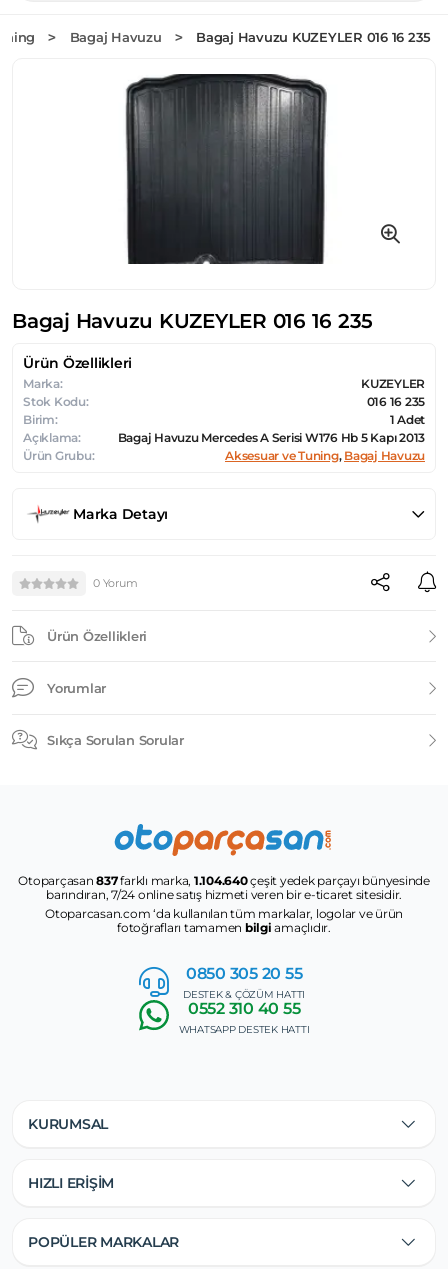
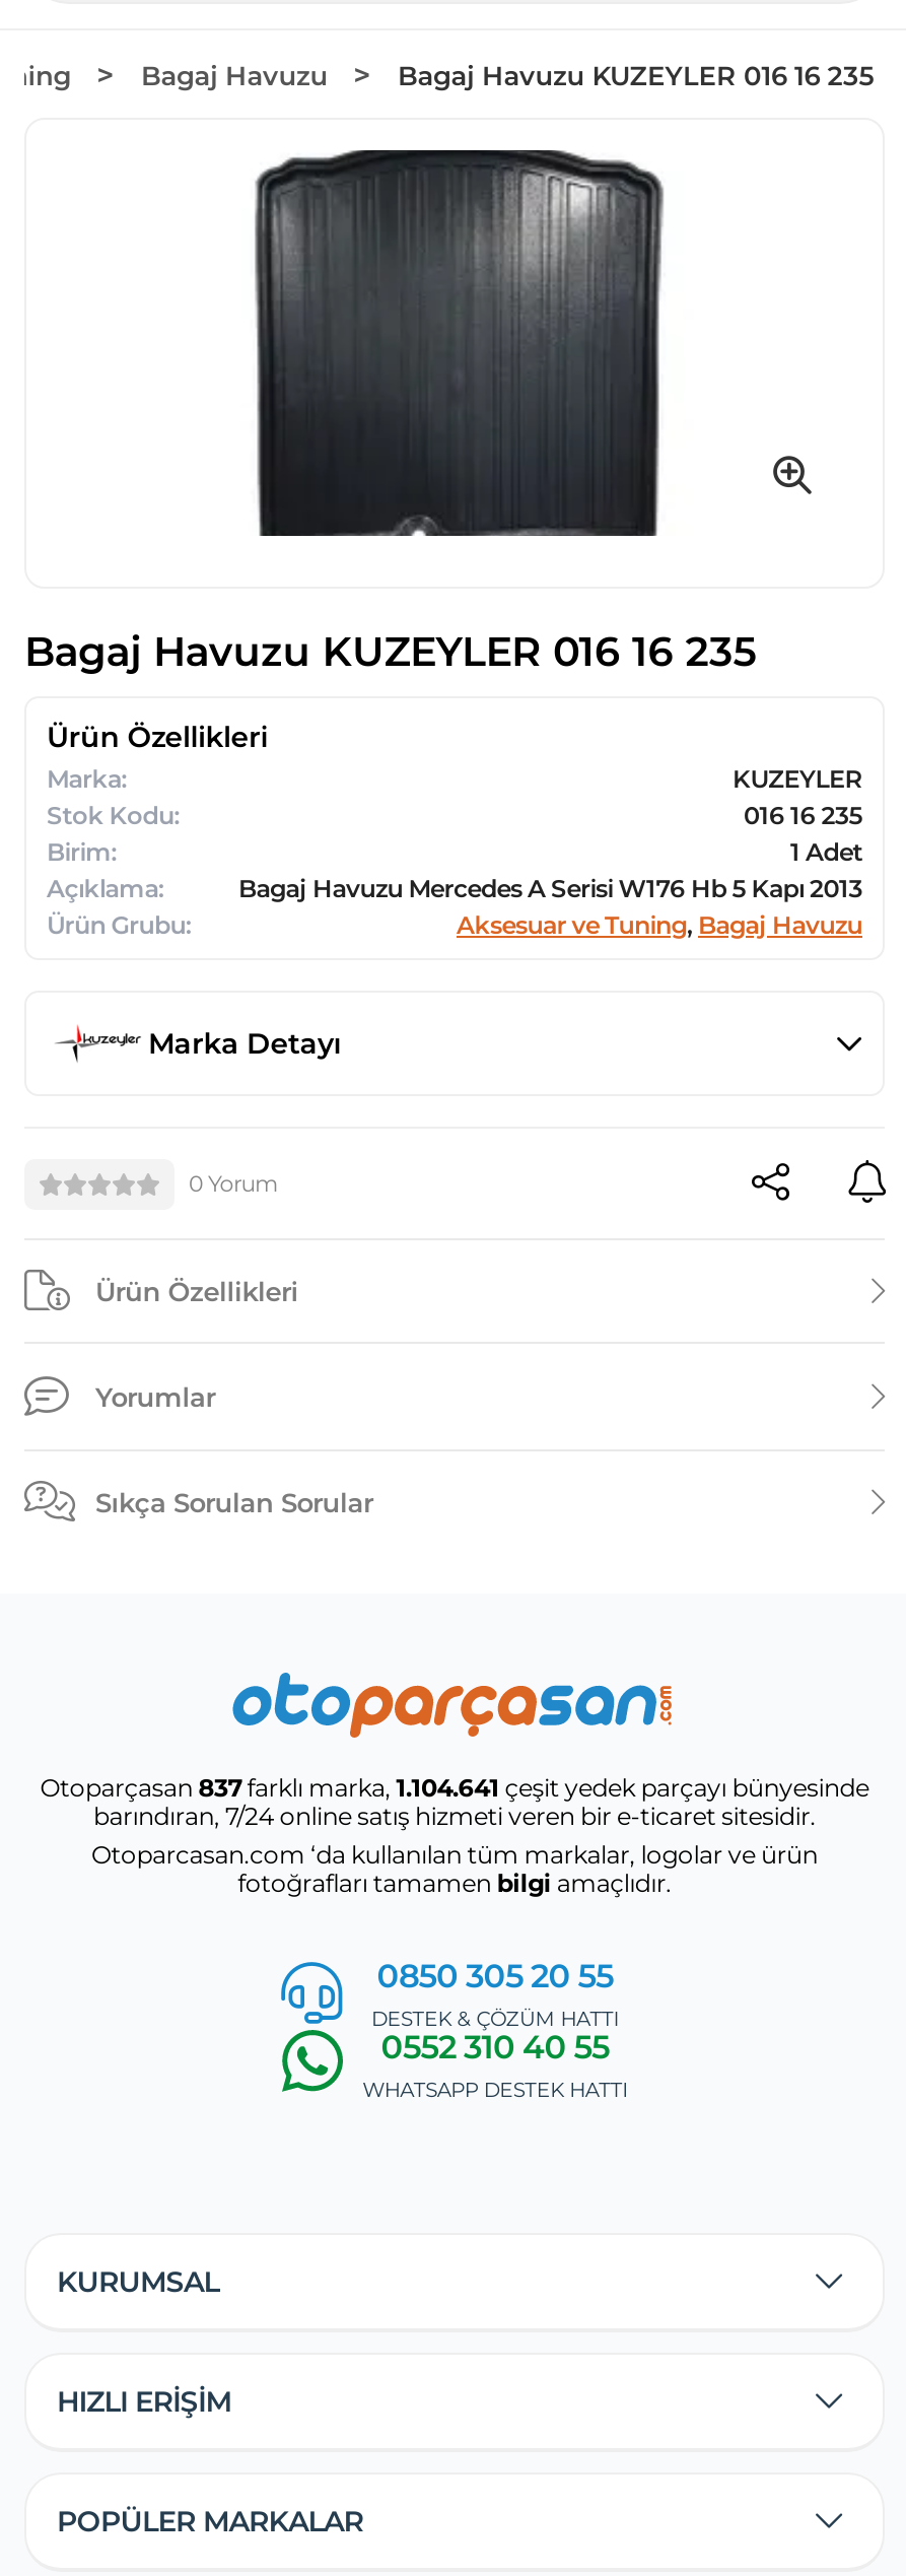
[18,873,430,888] Otoparçasan 837farklı marka, 1.104.640 çeşit yedek parçayı bünyesinde -> [40,1772,869,1802] Otoparçasan 837farklı marka, 1.104.641 çeşit yedek parçayı bünyesinde

